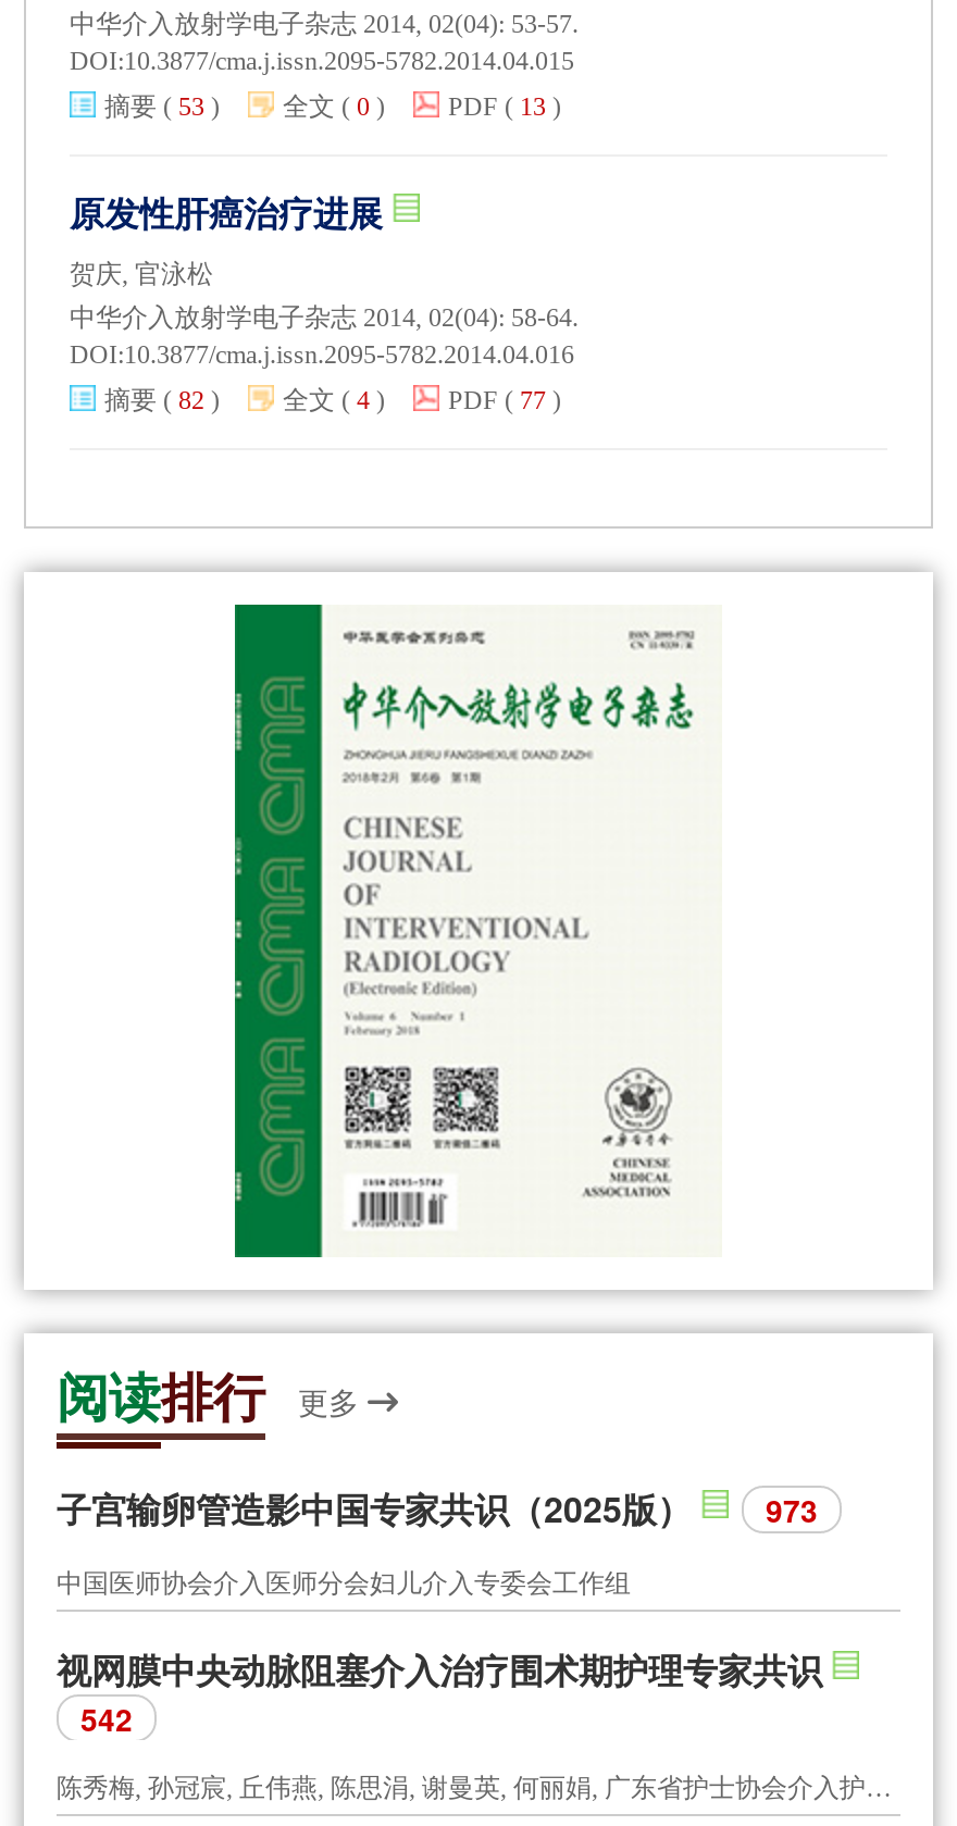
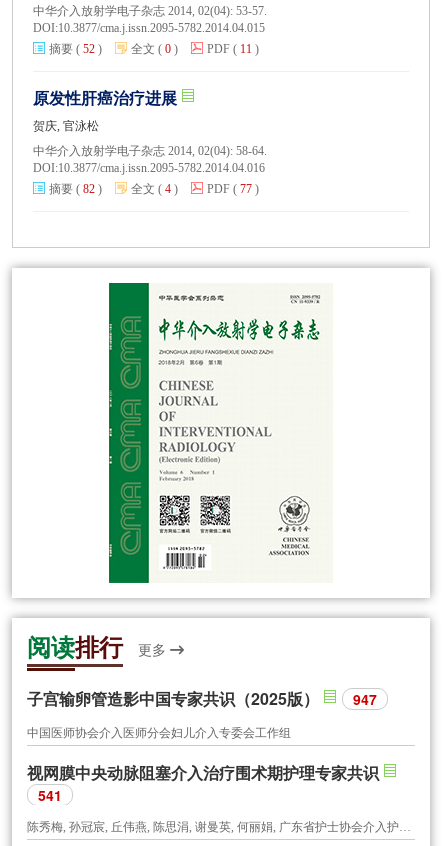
[104,91,220,122] 摘要 ( 53) -> [49,42,102,56] 摘要 ( 52)
[448,91,561,122] PDF ( 13) -> [207,42,259,56] PDF ( 11)
[57,1483,818,1533] 子宫输卵管造影中国专家共识（2025版） 973 -> [27,687,377,710] 子宫输卵管造影中国专家共识（2025版） 947
[80,1696,133,1740] 542 -> [38,785,62,805] 541

